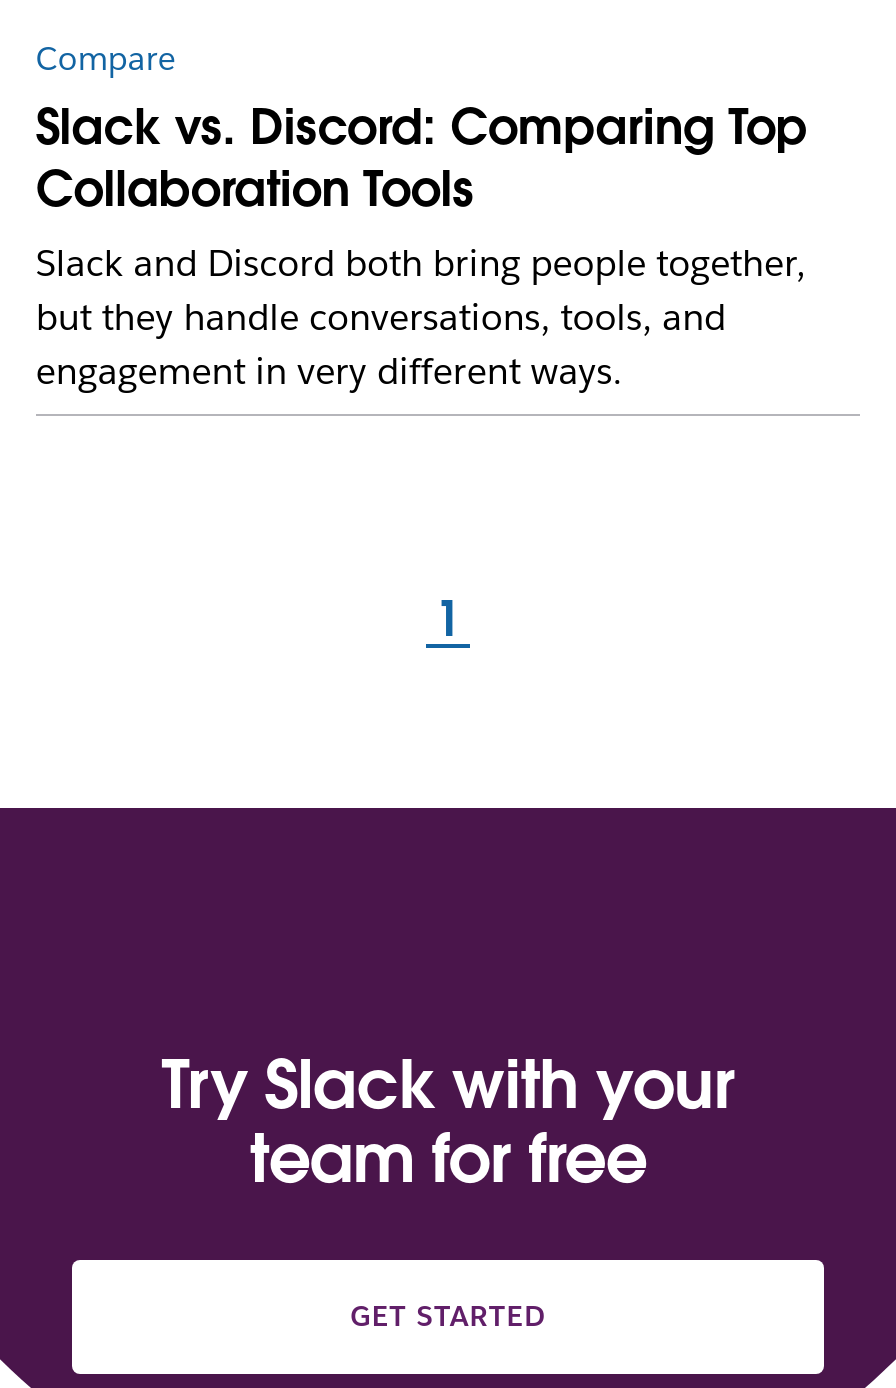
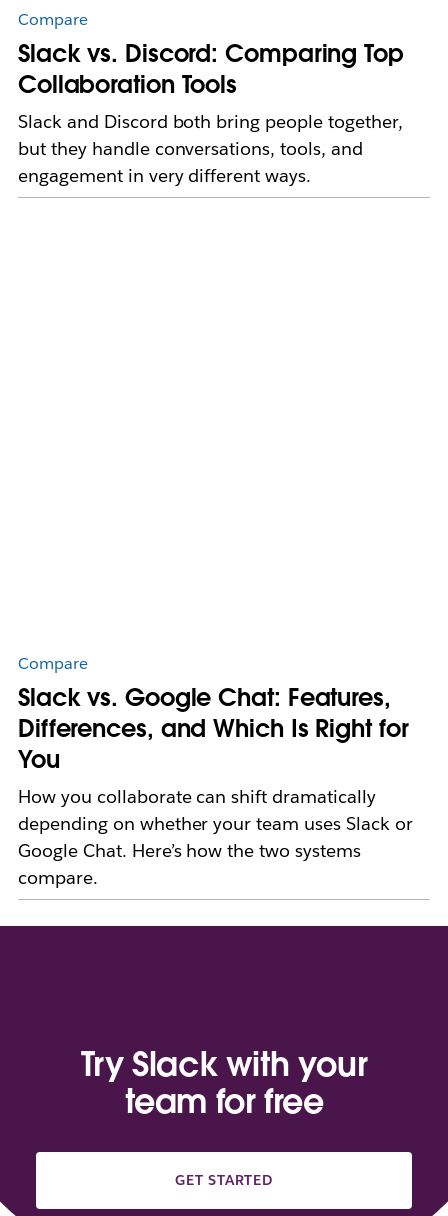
[435,588,461,650] 1 -> [18,653,413,889] Compare | Slack vs. Google Chat: Features, | Differences, and Which Is Right for | You | How you collaborate can shift dramatically | depending on whether your team uses Slack or | Google Chat. Here’s how the two systems | compare.

